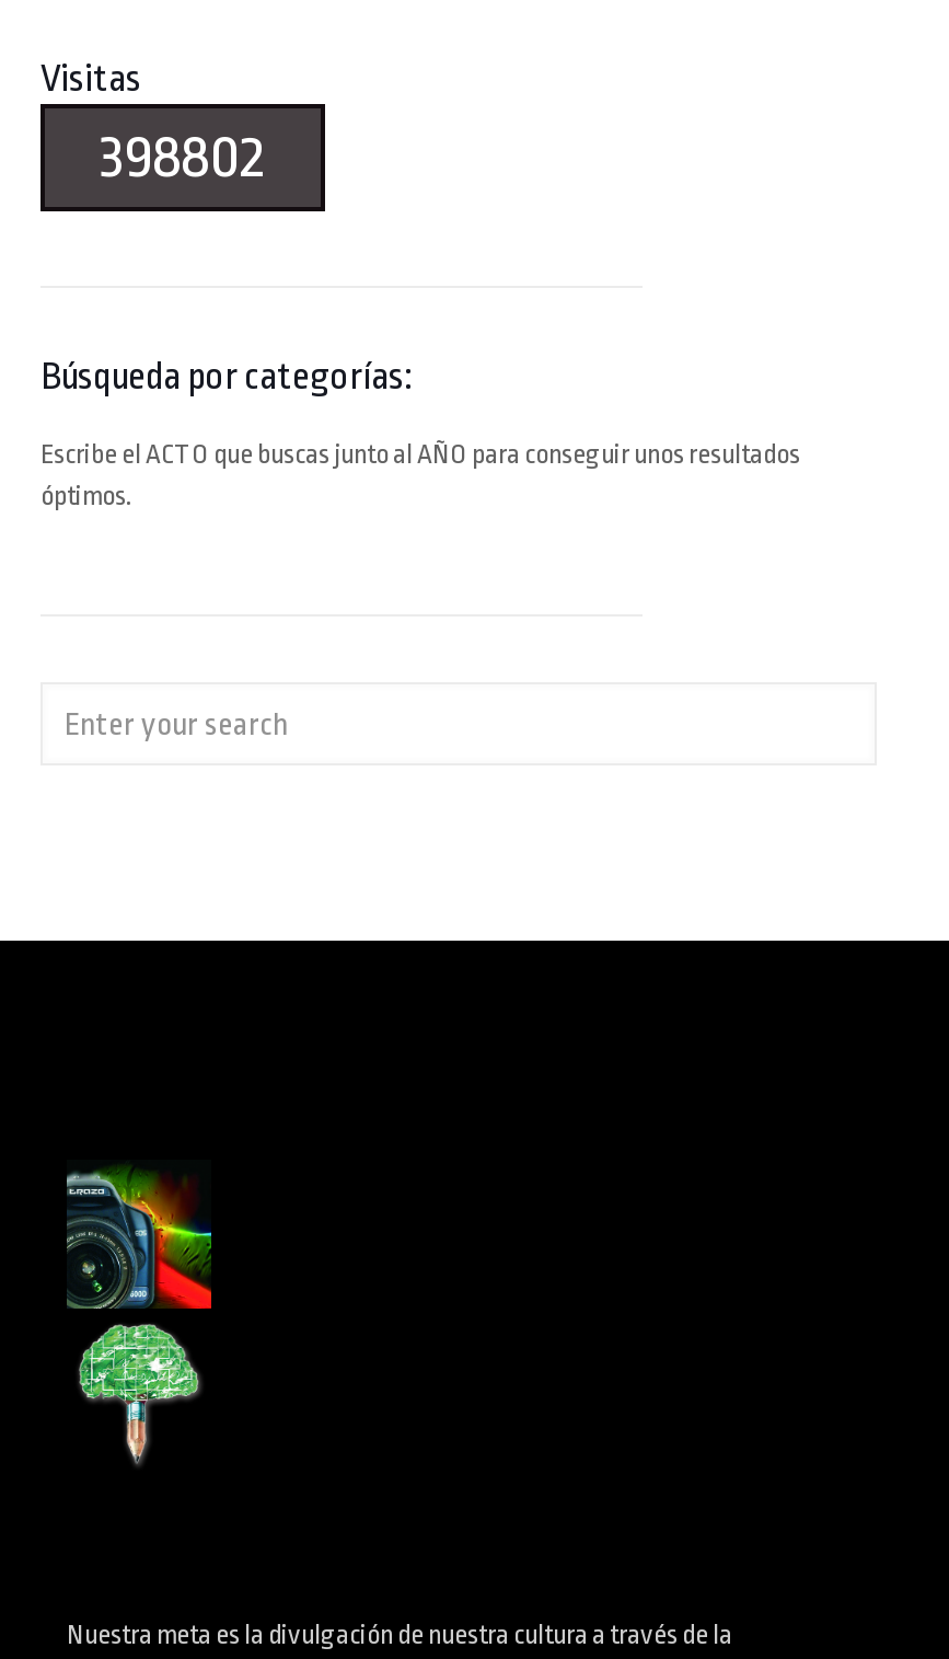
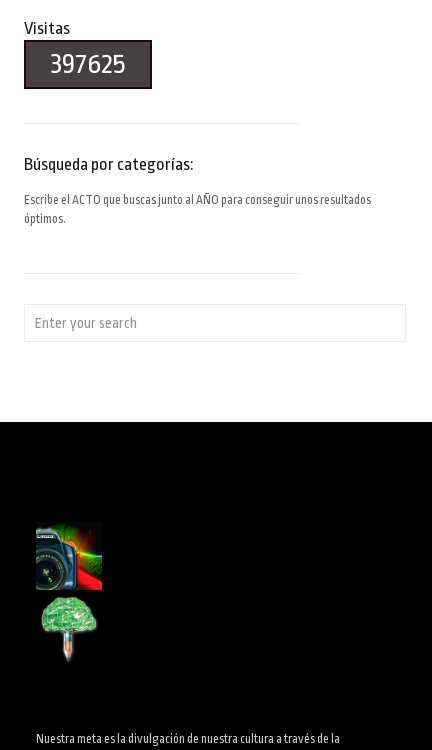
[100,124,266,192] 398802 -> [51,49,125,80] 397625

